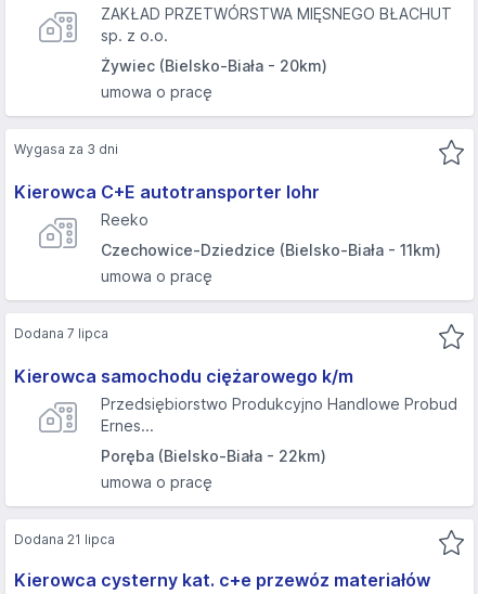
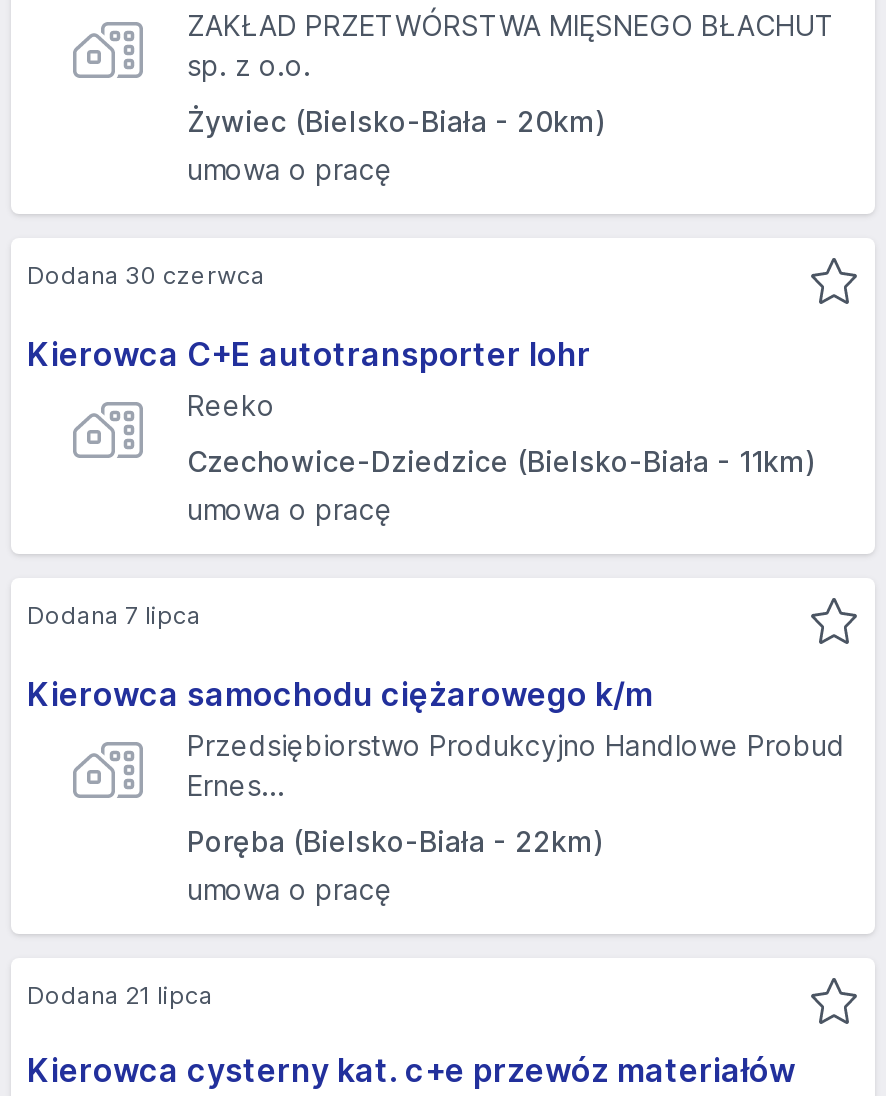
[14,141,118,157] Wygasa za 3 dni -> [27,260,265,290] Dodana 30 czerwca

